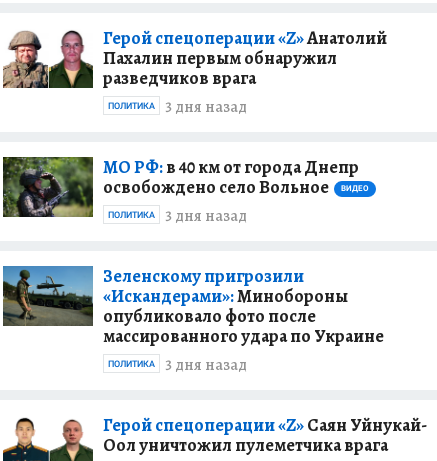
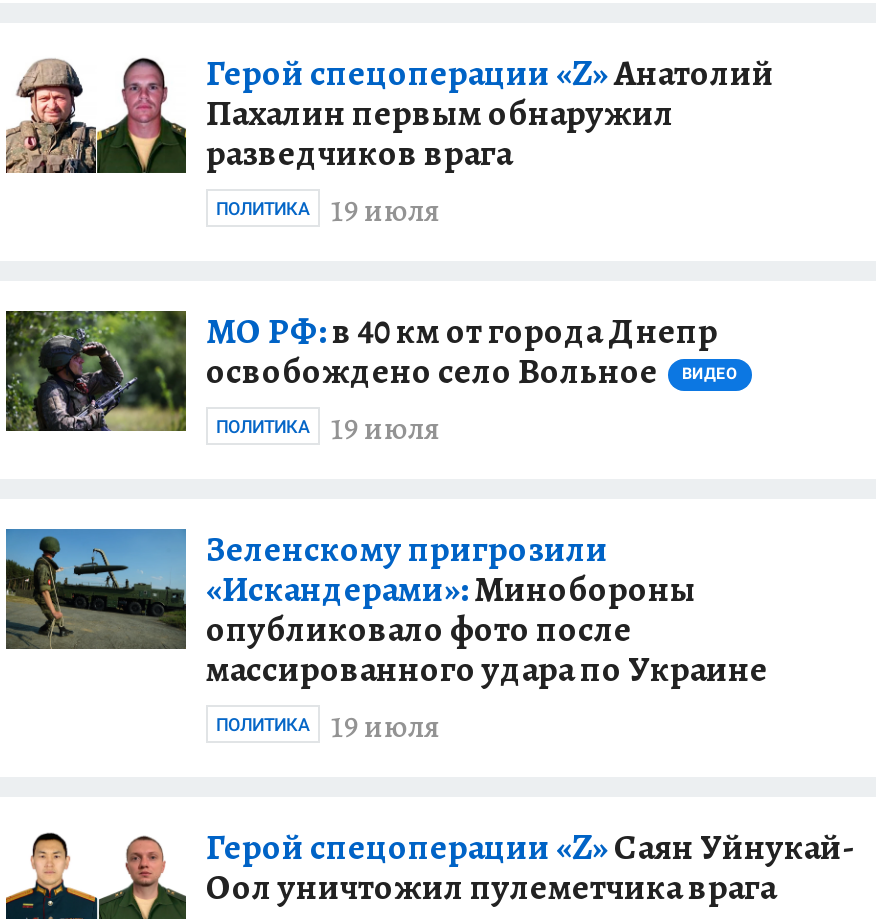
[108,96,247,118] ПОЛИТИКА 3 дня назад -> [216,189,440,233] ПОЛИТИКА 19 июля
[108,205,247,227] ПОЛИТИКА 3 дня назад -> [216,407,440,451] ПОЛИТИКА 19 июля
[108,354,247,376] ПОЛИТИКА 3 дня назад -> [216,705,440,749] ПОЛИТИКА 19 июля

